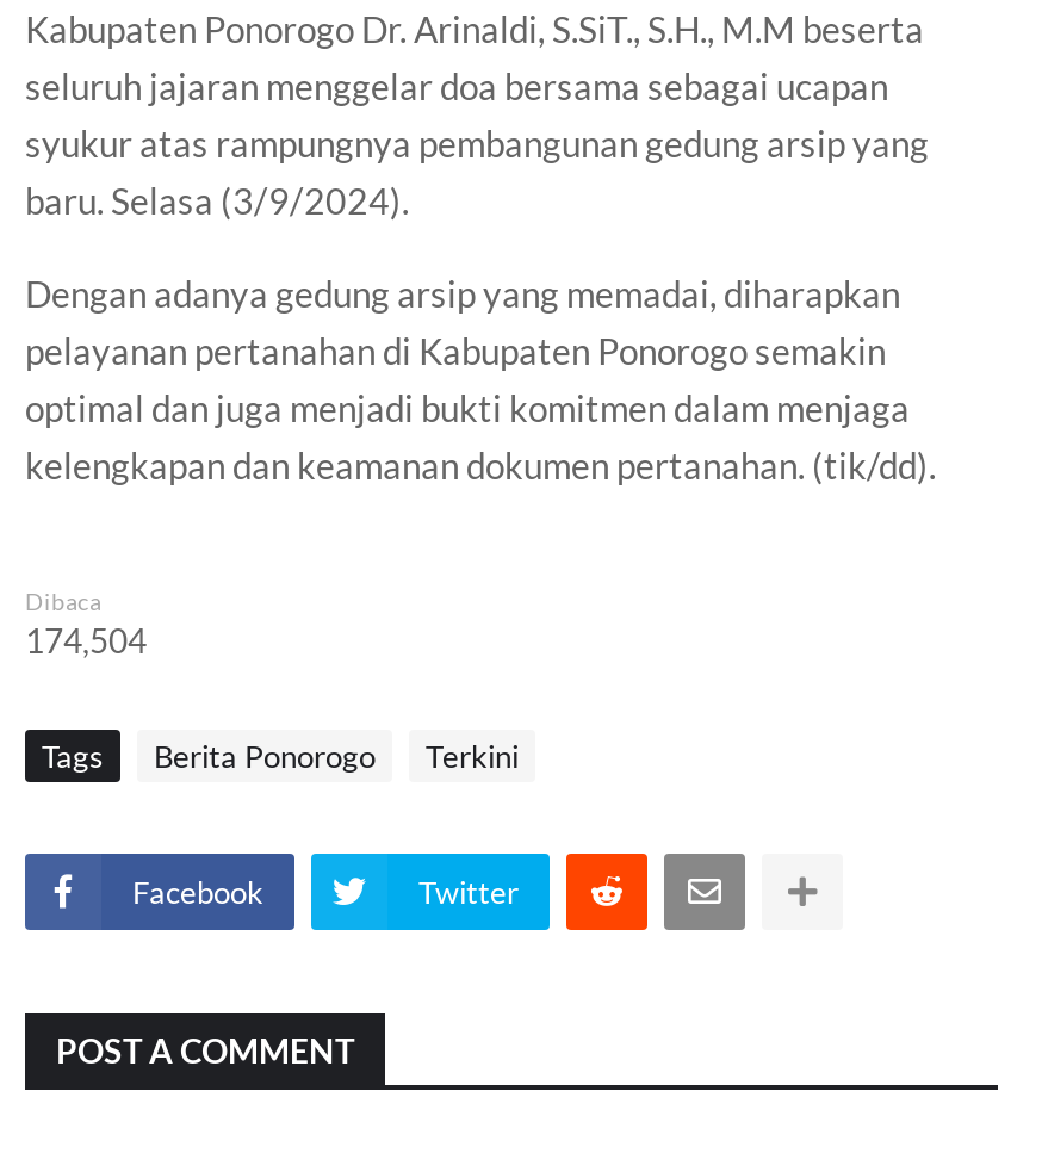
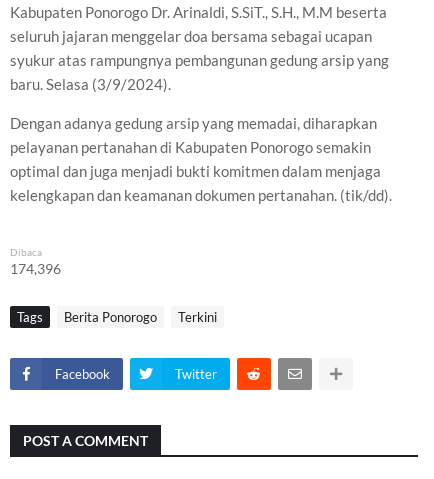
[25,620,147,661] 174,504 -> [10,260,61,277] 174,396

